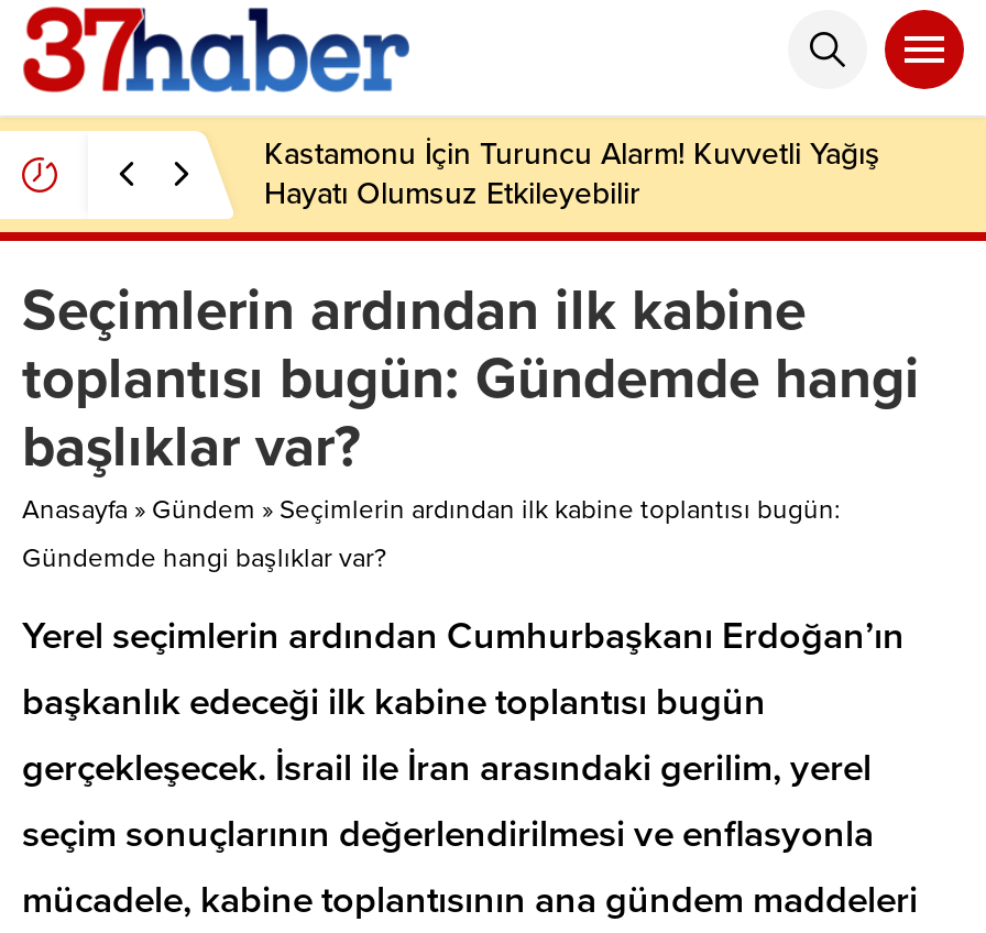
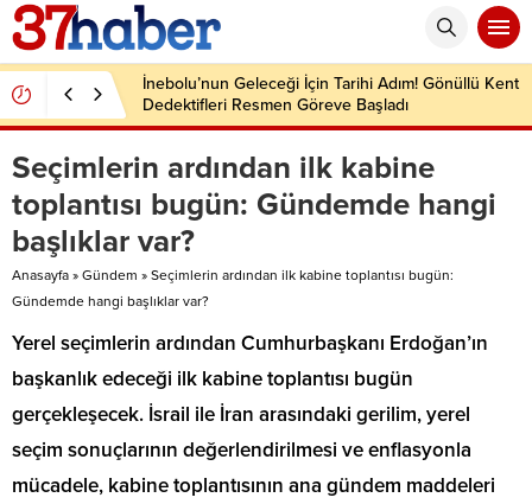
[264,135,880,212] Kastamonu İçin Turuncu Alarm! Kuvvetli Yağış | Hayatı Olumsuz Etkileyebilir -> [142,74,519,115] İnebolu’nun Geleceği İçin Tarihi Adım! Gönüllü Kent | Dedektifleri Resmen Göreve Başladı

